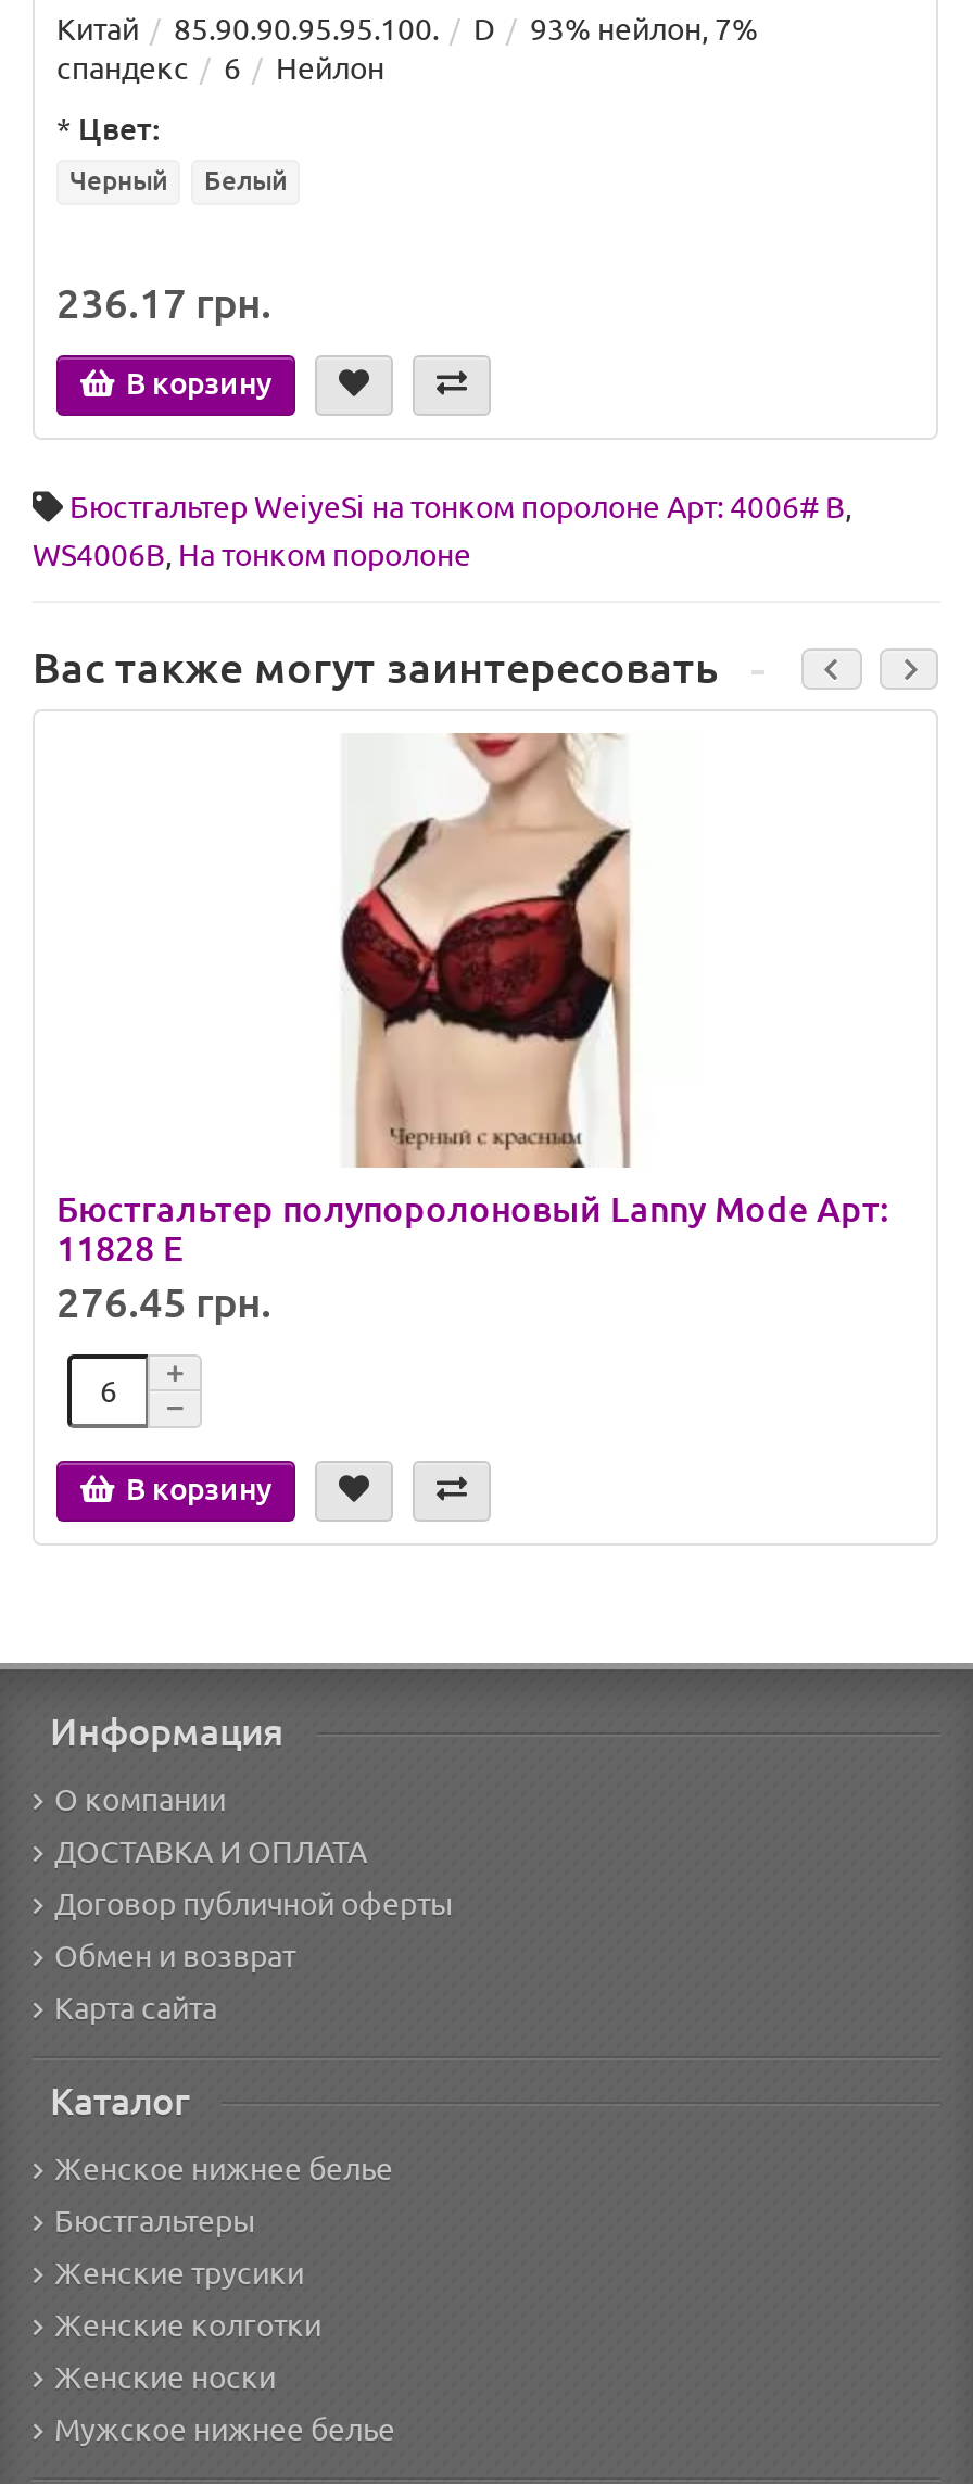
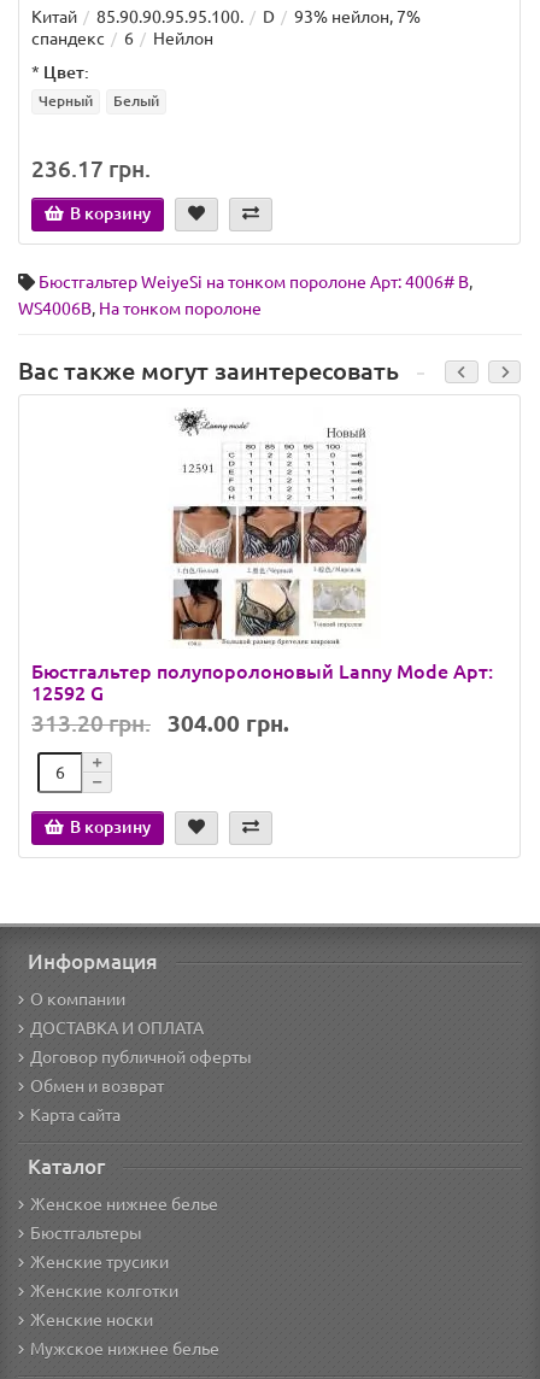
[313,731,660,1170] [image] -> [171,407,368,649] [image]
[56,1229,271,1327] 11828 E | 276.45 грн. -> [31,683,289,737] 12592 G | 313.20 грн. | 304.00 грн.

